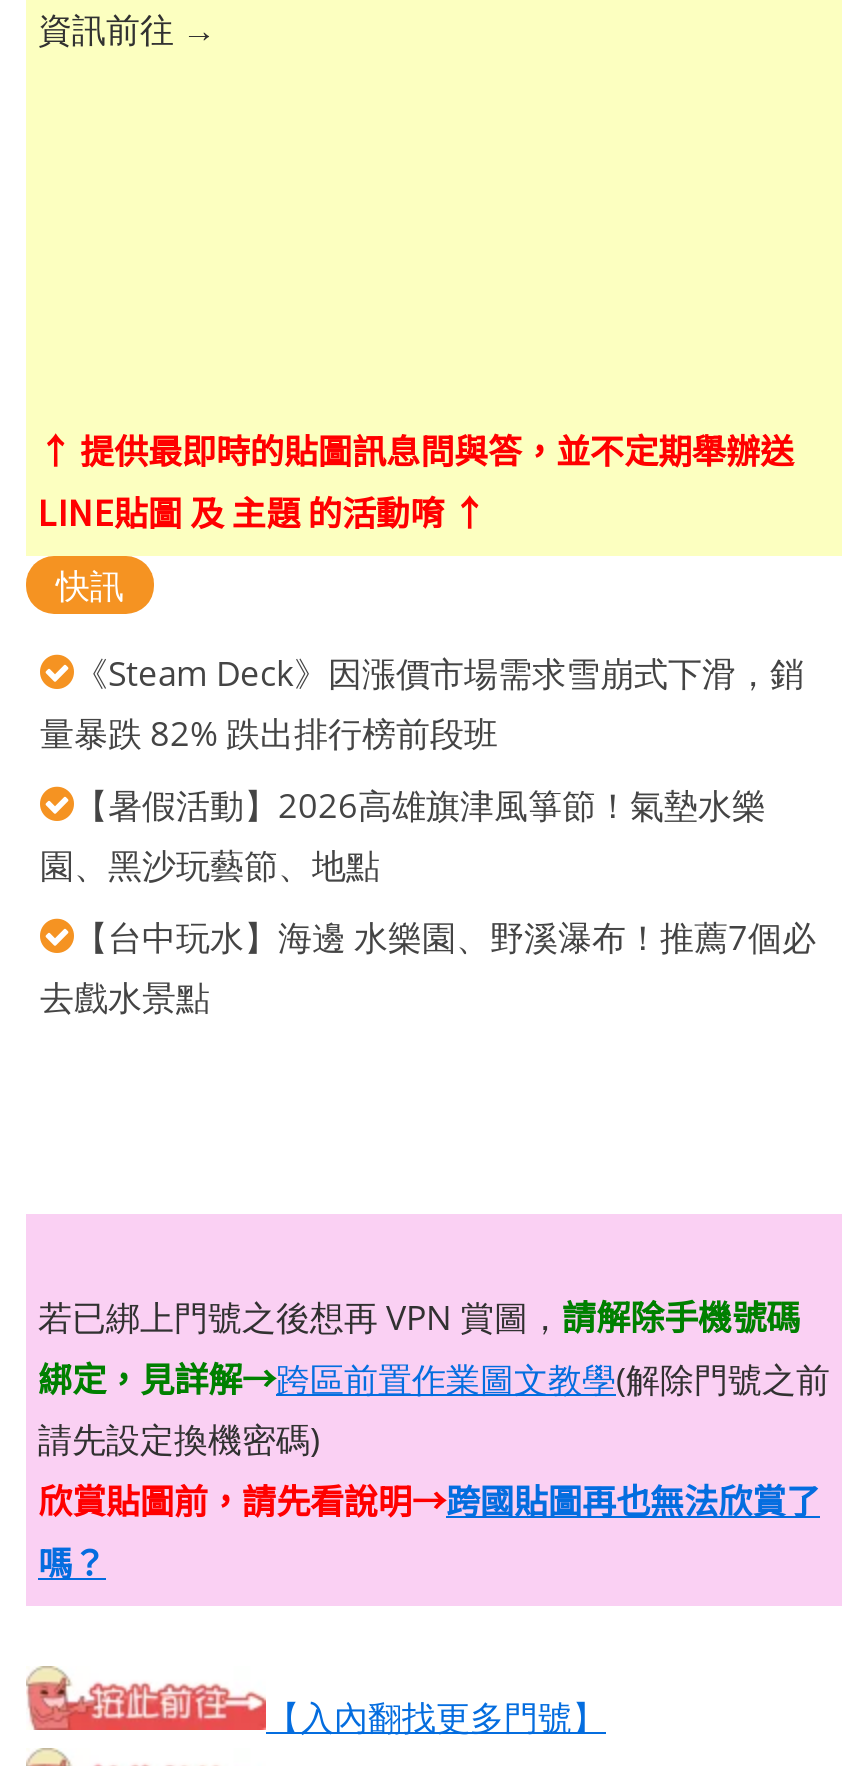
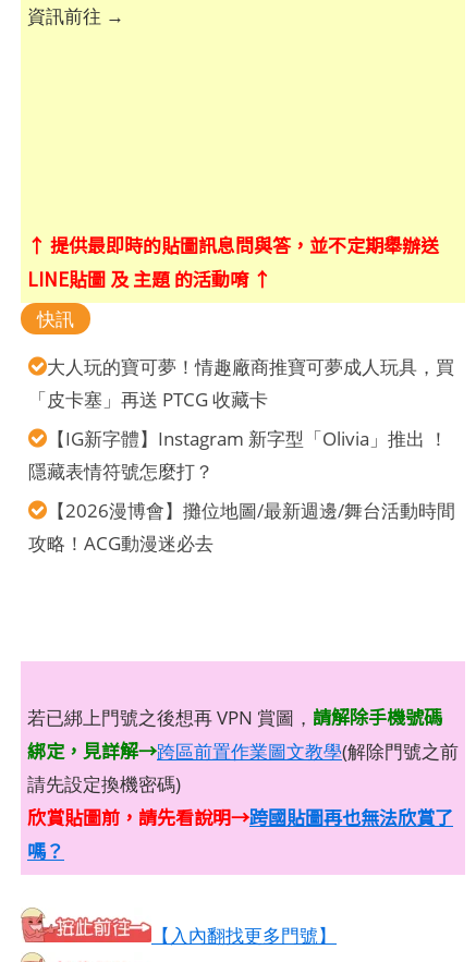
[40,651,804,757] 《Steam Deck》因漲價市場需求雪崩式下滑，銷 | 量暴跌 82% 跌出排行榜前段班 -> [28,355,454,412] 大人玩的寶可夢！情趣廠商推寶可夢成人玩具，買 | 「皮卡塞」再送 PTCG 收藏卡
[40,783,766,889] 【暑假活動】2026高雄旗津風箏節！氣墊水樂 | 園、黑沙玩藝節、地點 -> [28,426,448,484] 【IG新字體】Instagram 新字型「Olivia」推出 ！ | 隱藏表情符號怎麼打？
[40,915,816,1021] 【台中玩水】海邊 水樂園、野溪瀑布！推薦7個必 | 去戲水景點 -> [28,498,455,556] 【2026漫博會】攤位地圖/最新週邊/舞台活動時間 | 攻略！ACG動漫迷必去

